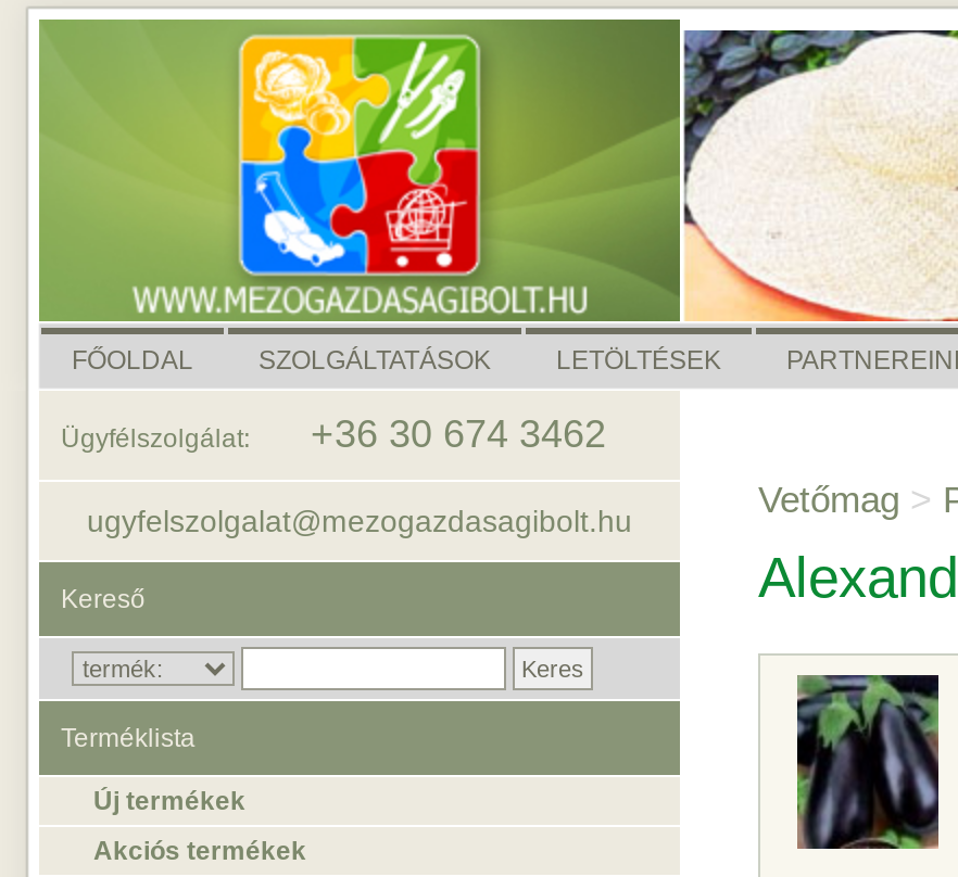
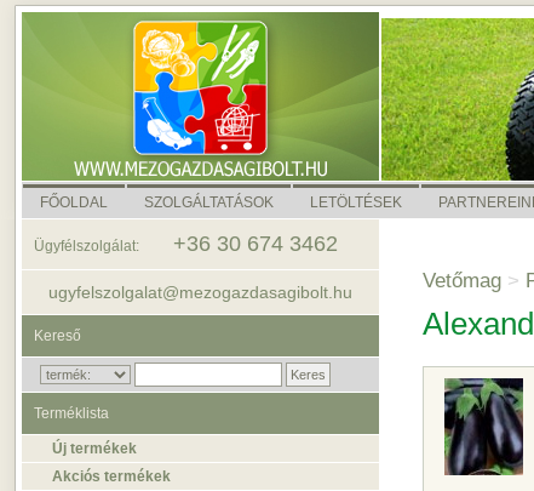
[682,28,951,321] [image] -> [381,17,530,182] [image]

